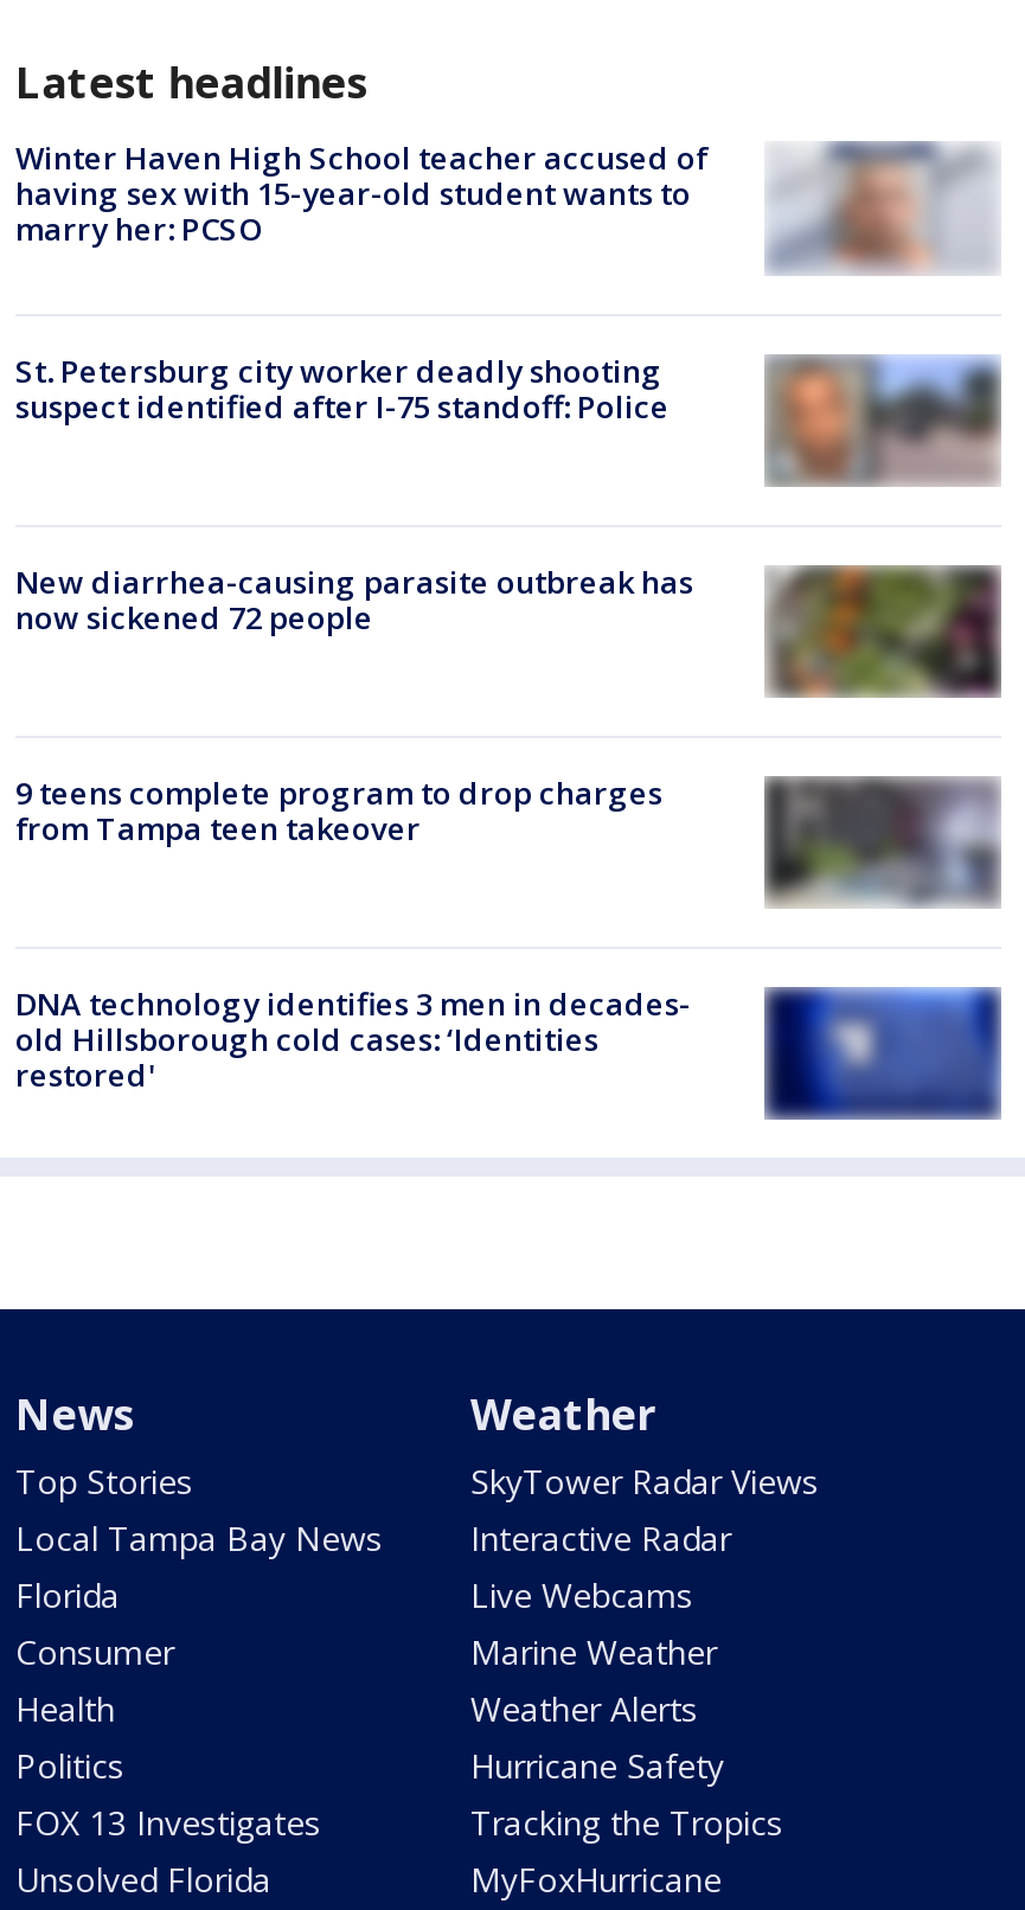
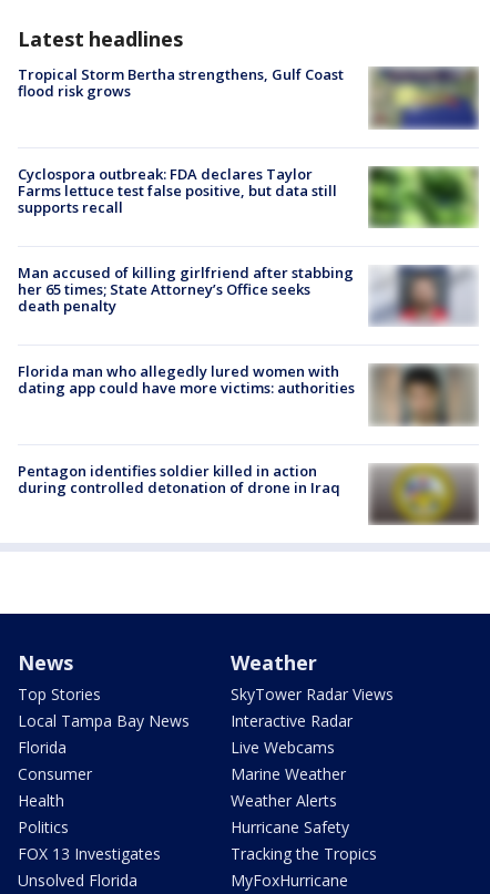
[15,137,999,274] [image] | Winter Haven High School teacher accused of | having sex with 15-year-old student wants to | marry her: PCSO -> [18,65,479,130] [image] | Tropical Storm Bertha strengthens, Gulf Coast | flood risk grows
[15,348,670,427] St. Petersburg city worker deadly shooting | suspect identified after I-75 standoff: Police -> [18,163,337,217] Cyclospora outbreak: FDA declares Taylor | Farms lettuce test false positive, but data still | supports recall
[767,354,1001,487] [image] -> [369,166,479,228] [image]
[15,560,1001,698] [image] | New diarrhea-causing parasite outbreak has | now sickened 72 people -> [18,262,478,326] [image] | Man accused of killing girlfriend after stabbing | her 65 times; State Attorney’s Office seeks | death penalty
[15,771,662,849] 9 teens complete program to drop charges | from Tampa teen takeover -> [18,361,355,398] Florida man who allegedly lured women with | dating app could have more victims: authorities
[764,778,999,909] [image] -> [369,366,477,427] [image]
[15,983,1001,1120] [image] | DNA technology identifies 3 men in decades- | old Hillsborough cold cases: ‘Identities | restored' -> [18,460,479,525] [image] | Pentagon identifies soldier killed in action | during controlled detonation of drone in Iraq

